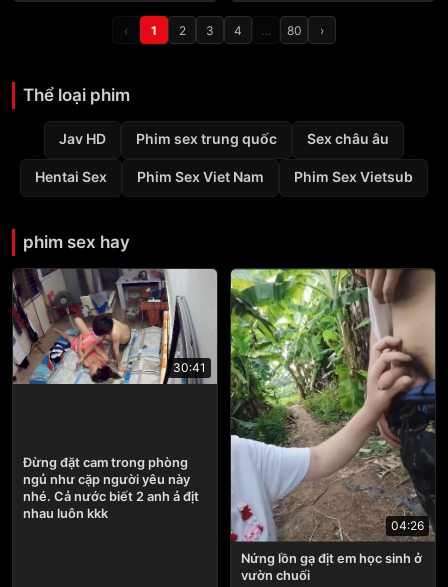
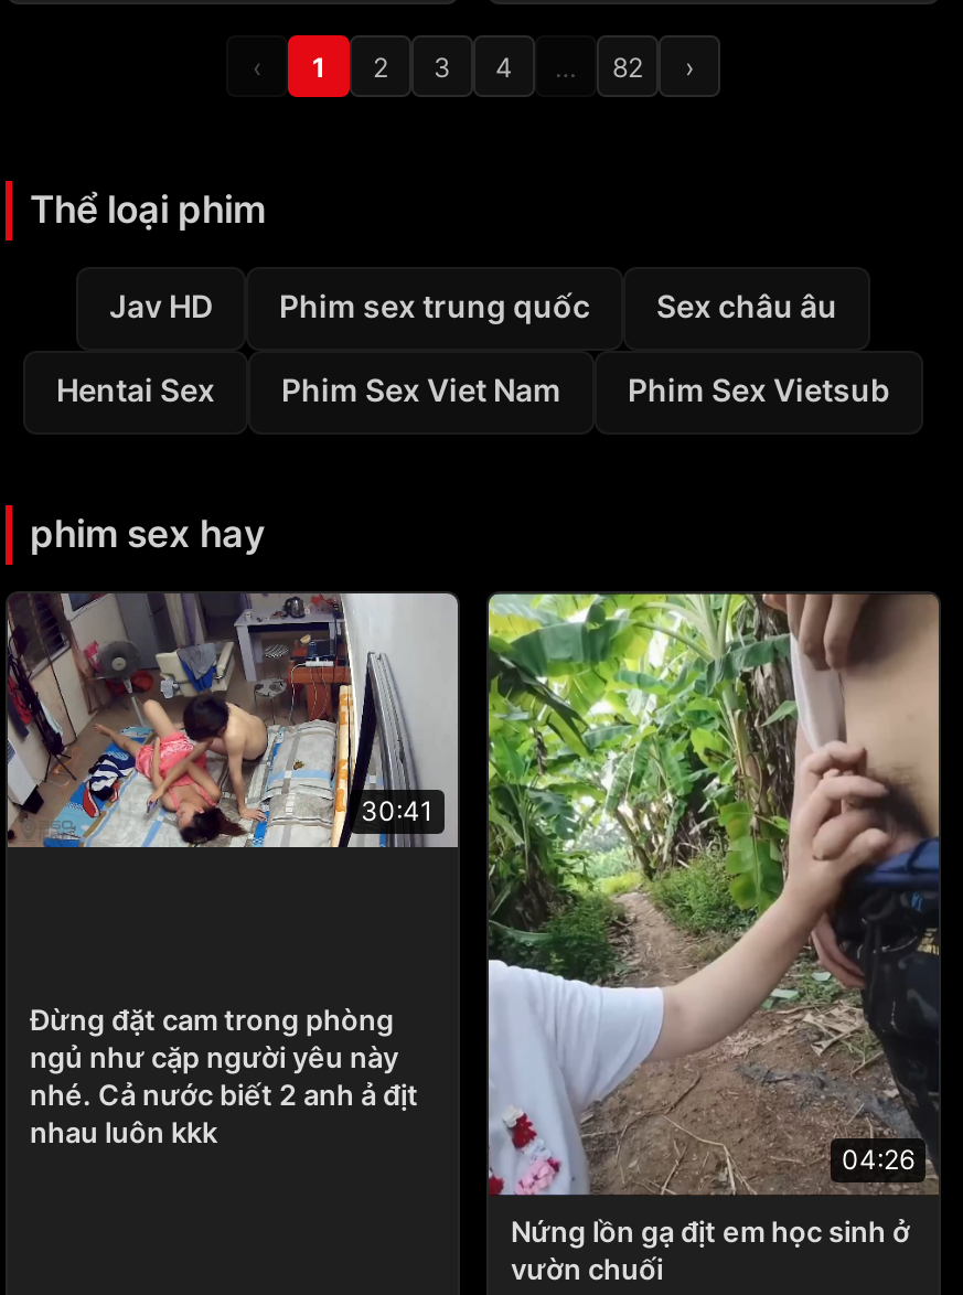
[286,23,301,38] 80 -> [612,50,643,83] 82

